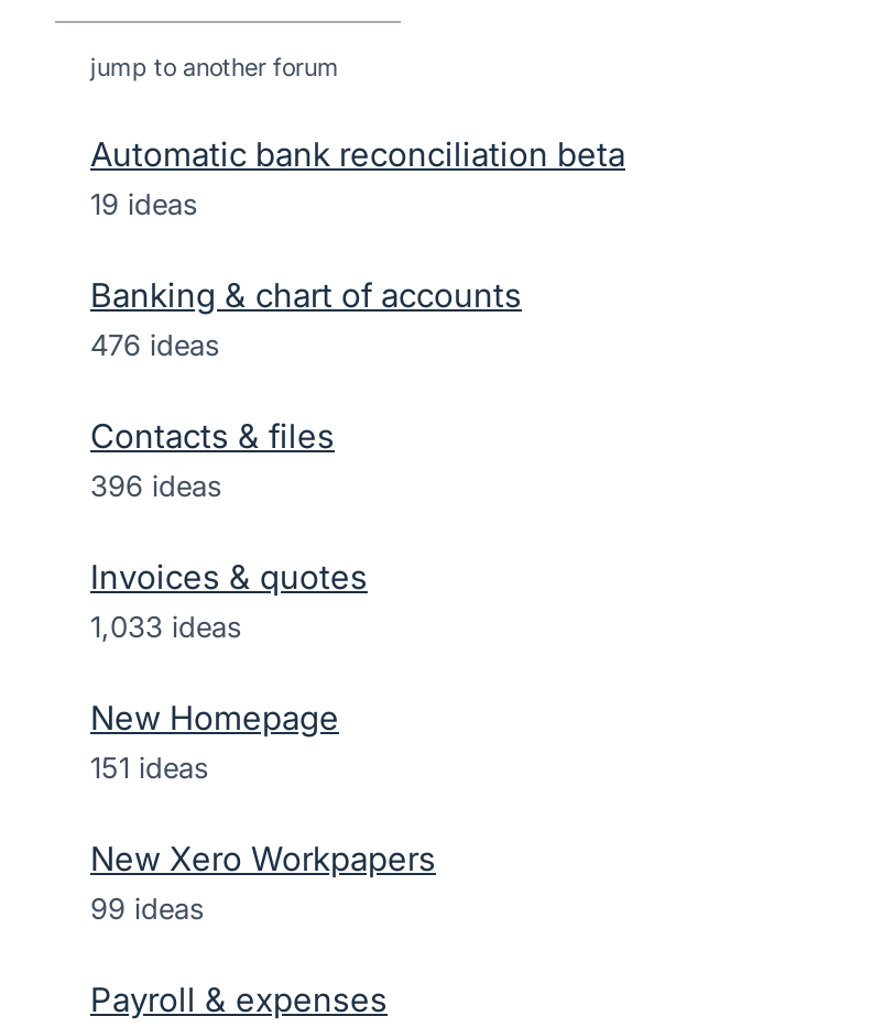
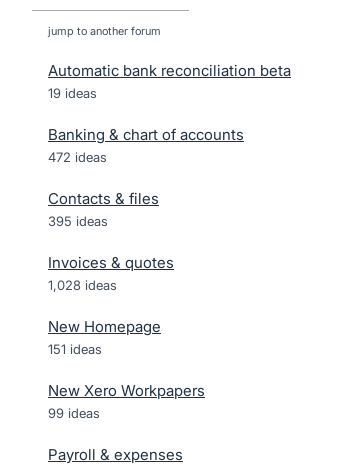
[90,327,220,362] 476 ideas -> [48,149,107,165] 472 ideas
[90,468,222,503] 396 ideas -> [48,213,108,229] 395 ideas
[90,609,242,644] 1,033 ideas -> [48,277,117,293] 1,028 ideas

